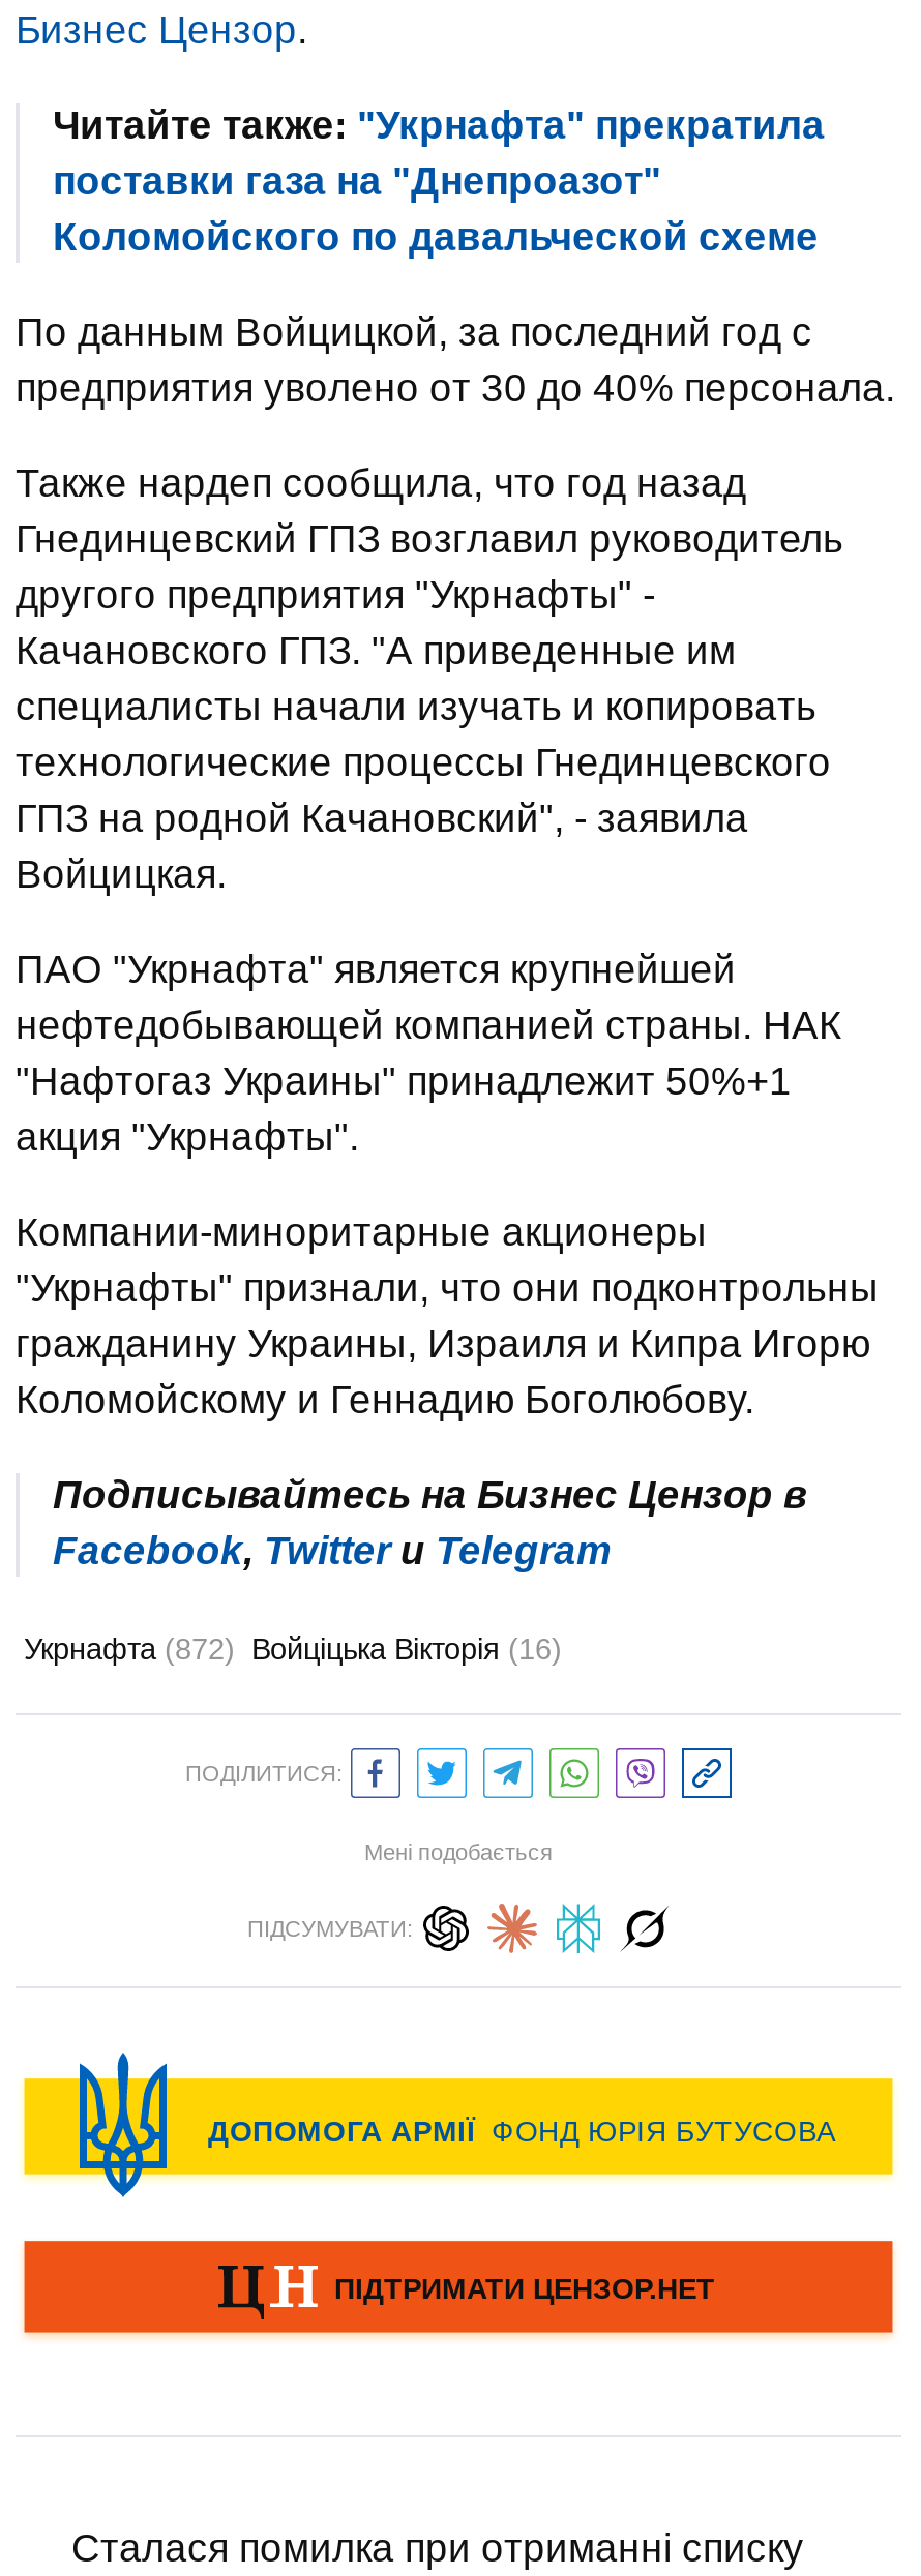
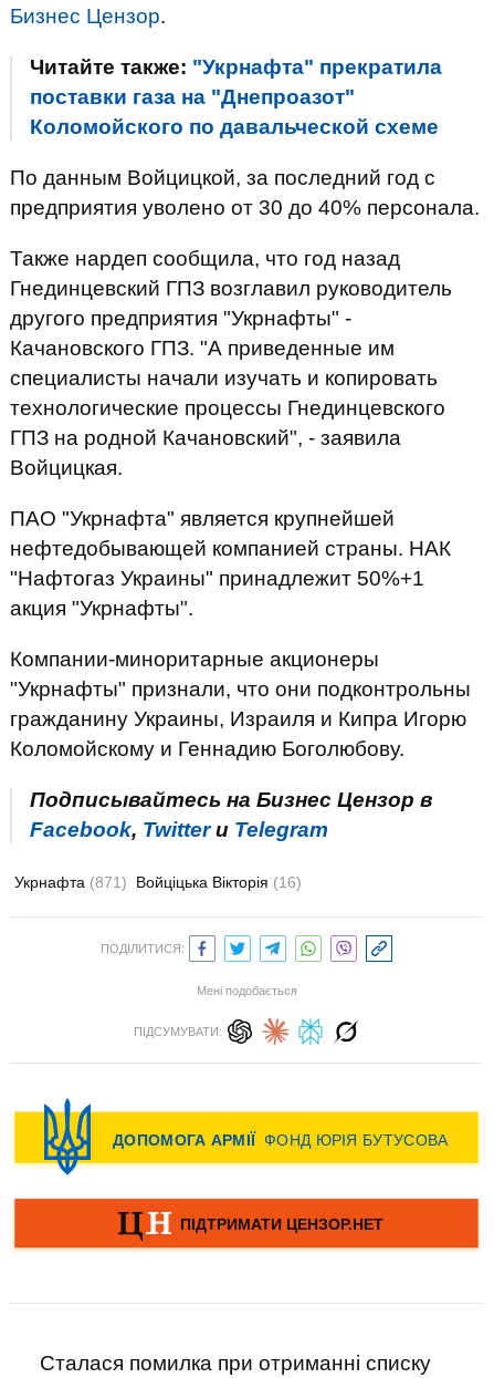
[24,1633,562,1666] Укрнафта (872) Войціцька Вікторія (16) -> [14,873,302,891] Укрнафта (871) Войціцька Вікторія (16)

